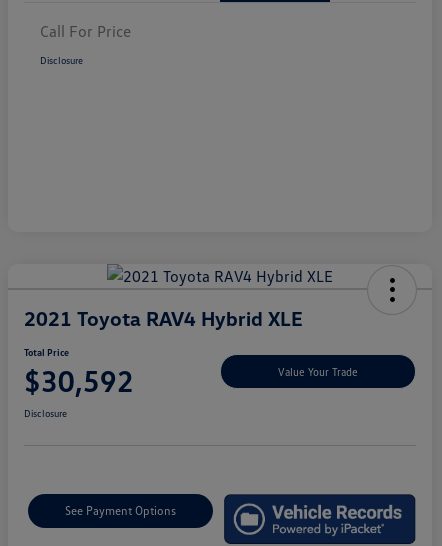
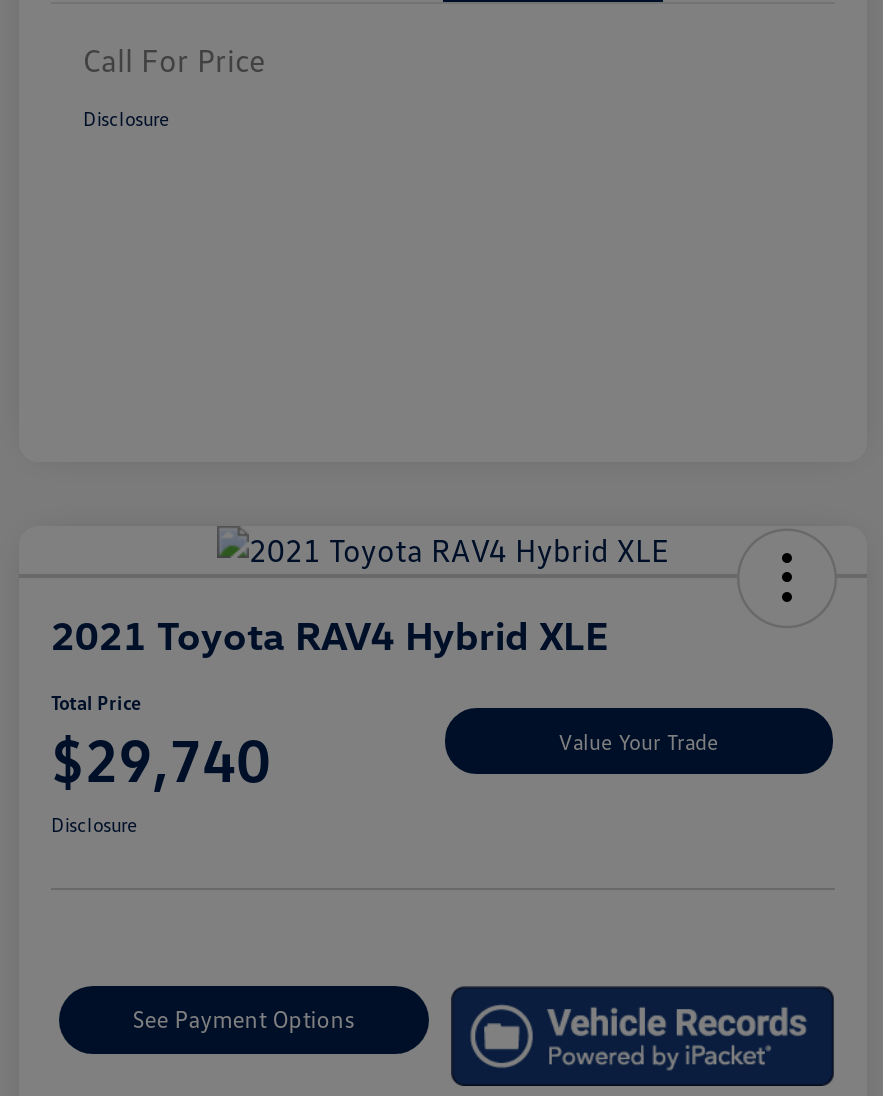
[24,362,134,399] $30,592 -> [51,722,271,796] $29,740

